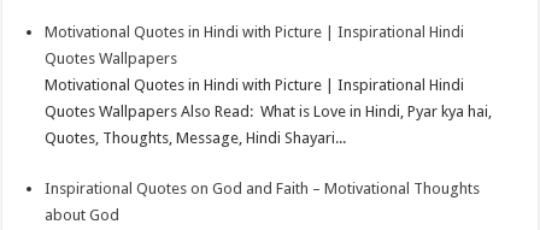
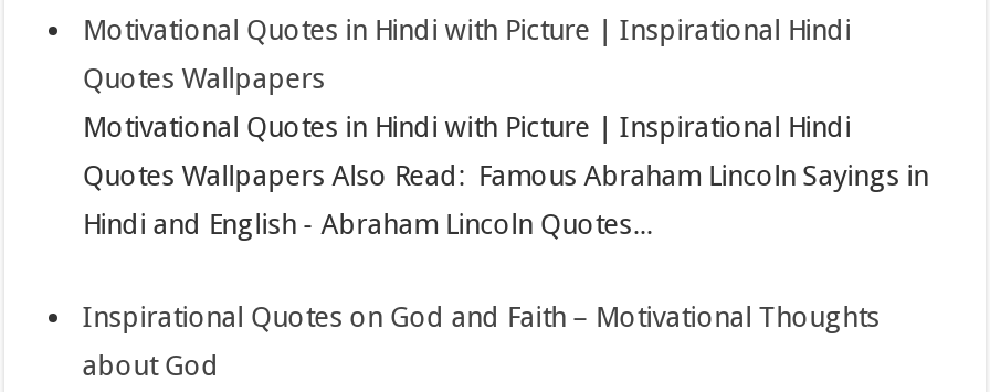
[45,103,492,121] Quotes Wallpapers Also Read: What is Love in Hindi, Pyar kya hai, -> [82,159,929,193] Quotes Wallpapers Also Read: Famous Abraham Lincoln Sayings in
[45,129,346,147] Quotes, Thoughts, Message, Hindi Shayari... -> [82,208,652,241] Hindi and English - Abraham Lincoln Quotes...

